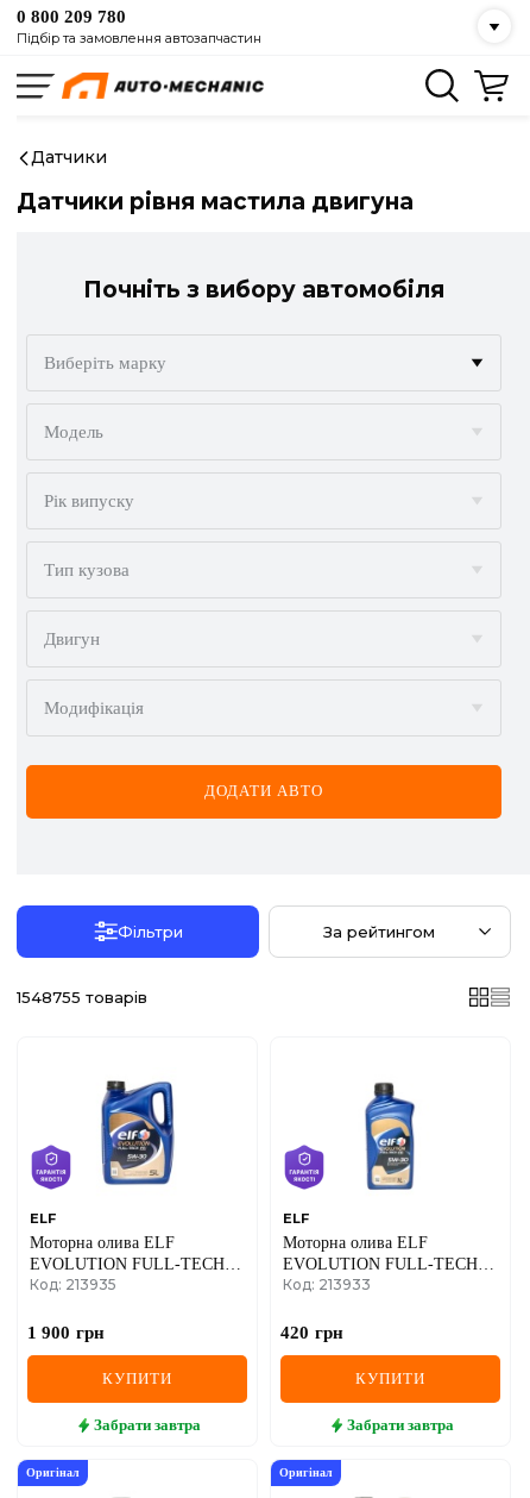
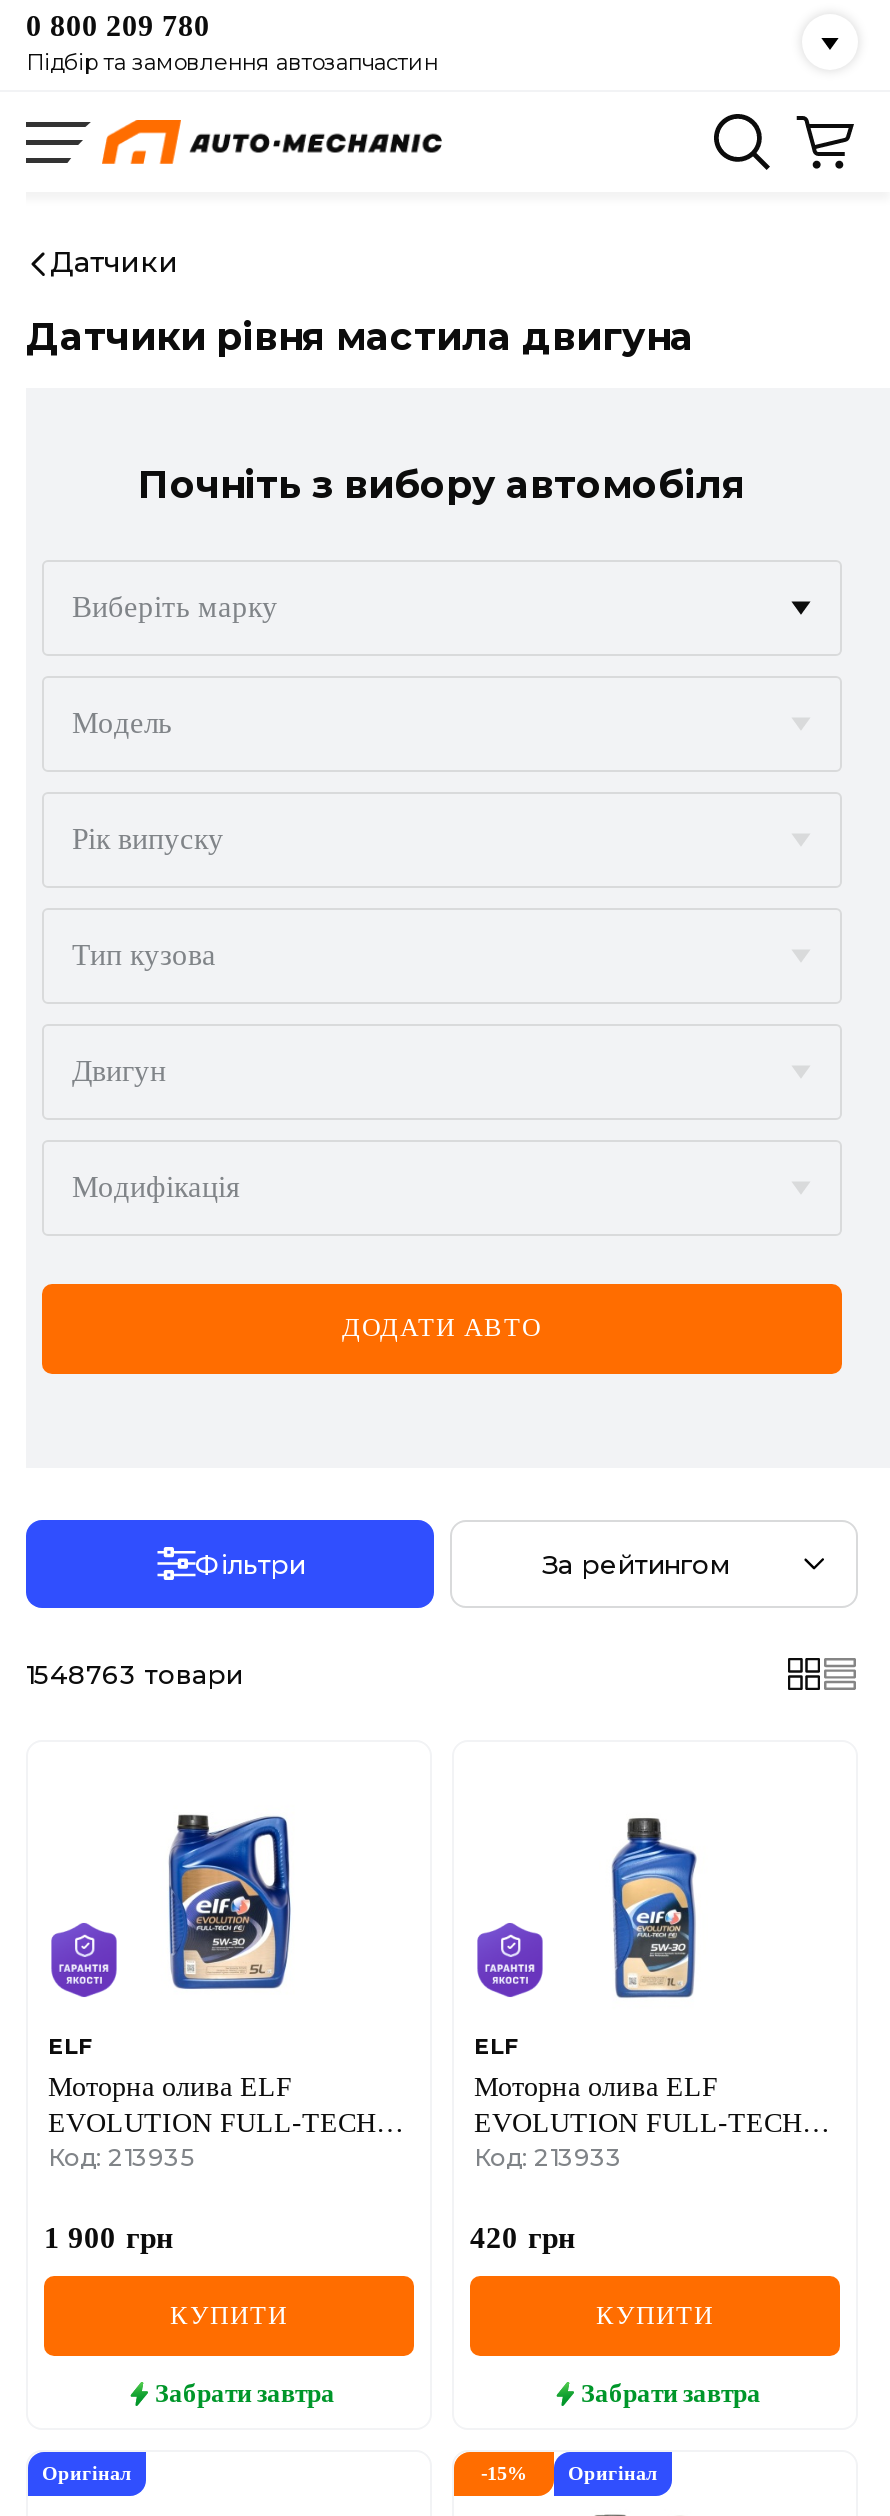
[17,988,147,1007] 1548755 товарів -> [26,1658,242,1690] 1548763 товари
none -> [481,2462,527,2484] -15%

